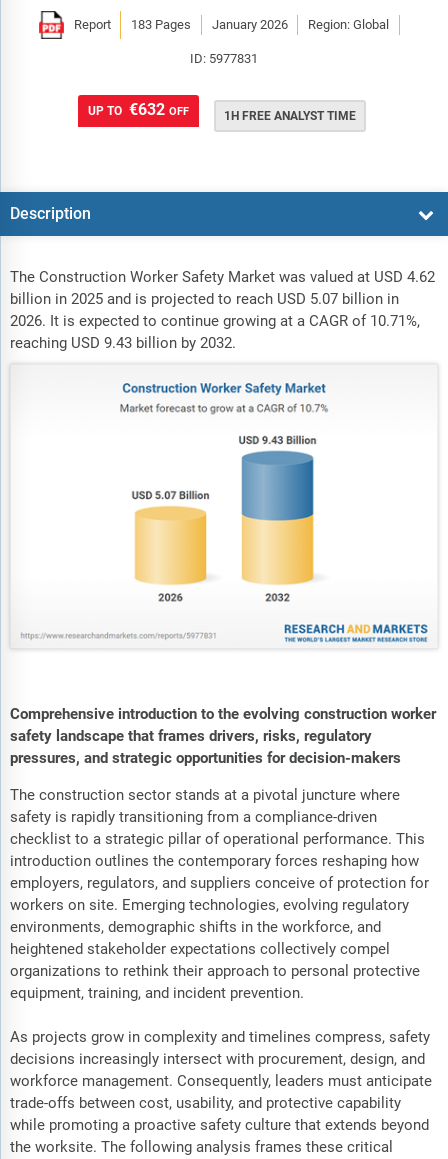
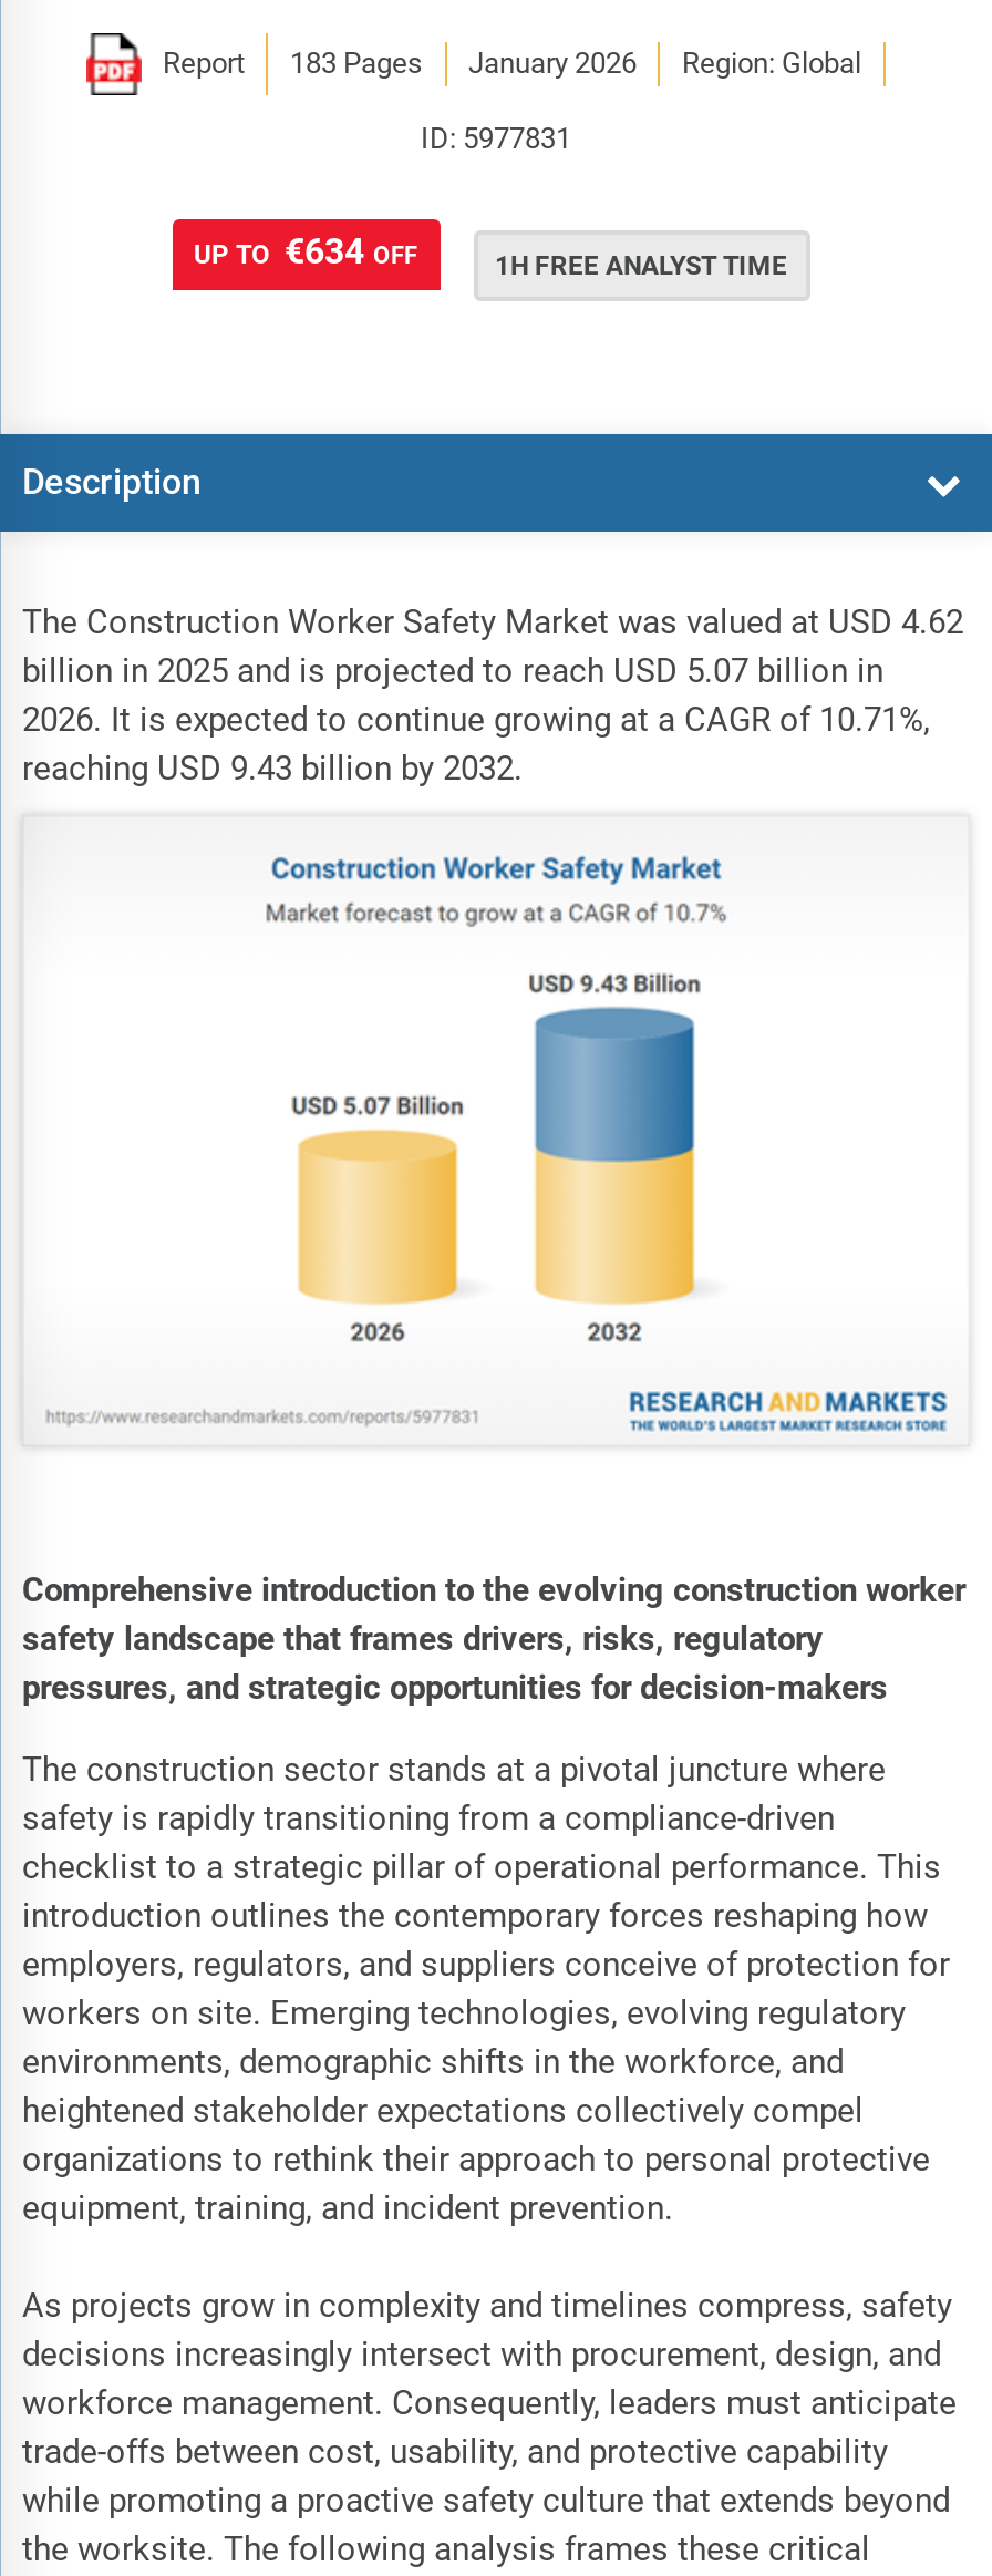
[87,100,188,119] UP TO €632 OFF -> [194,230,417,272] UP TO €634 OFF

